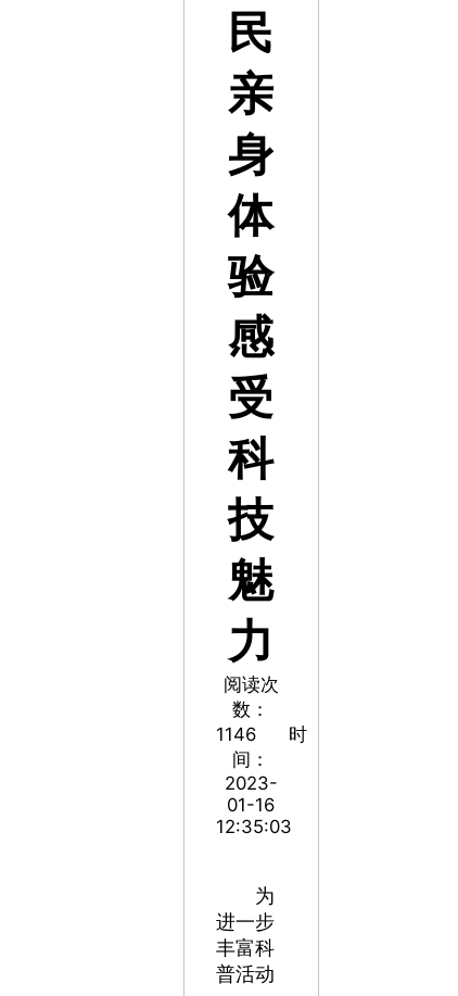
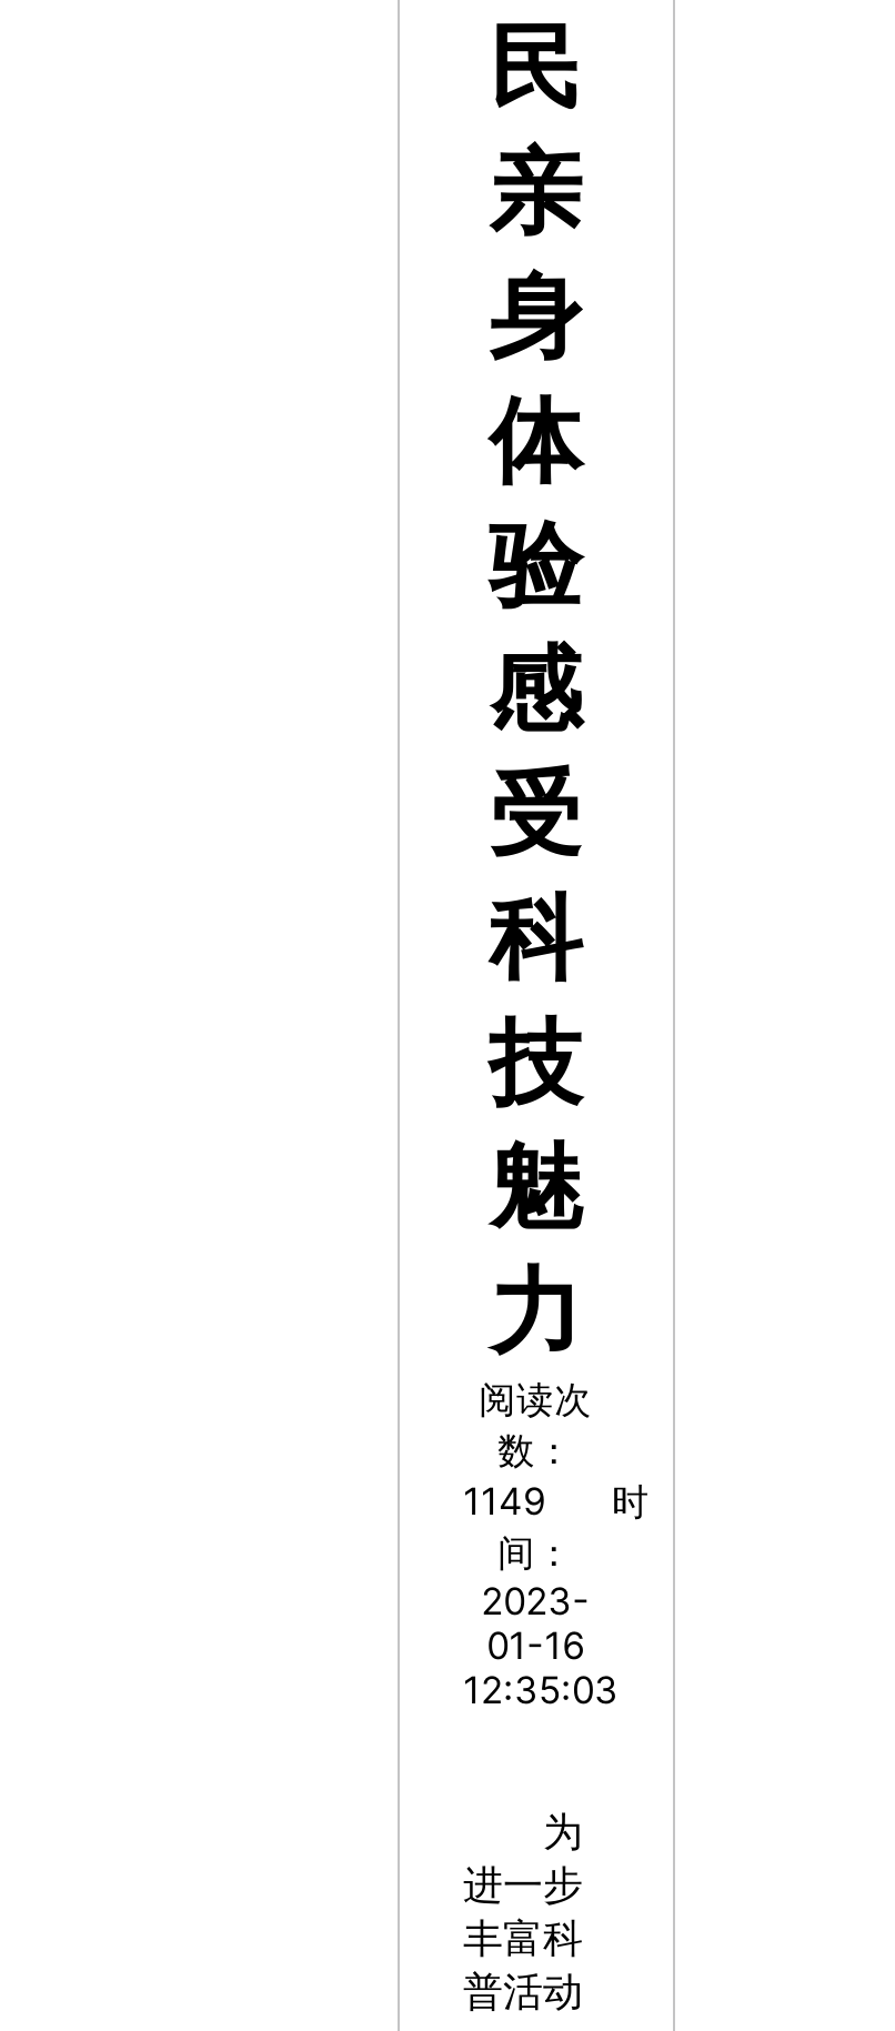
[215,723,307,745] 1146 时 -> [463,1478,650,1523] 1149 时

